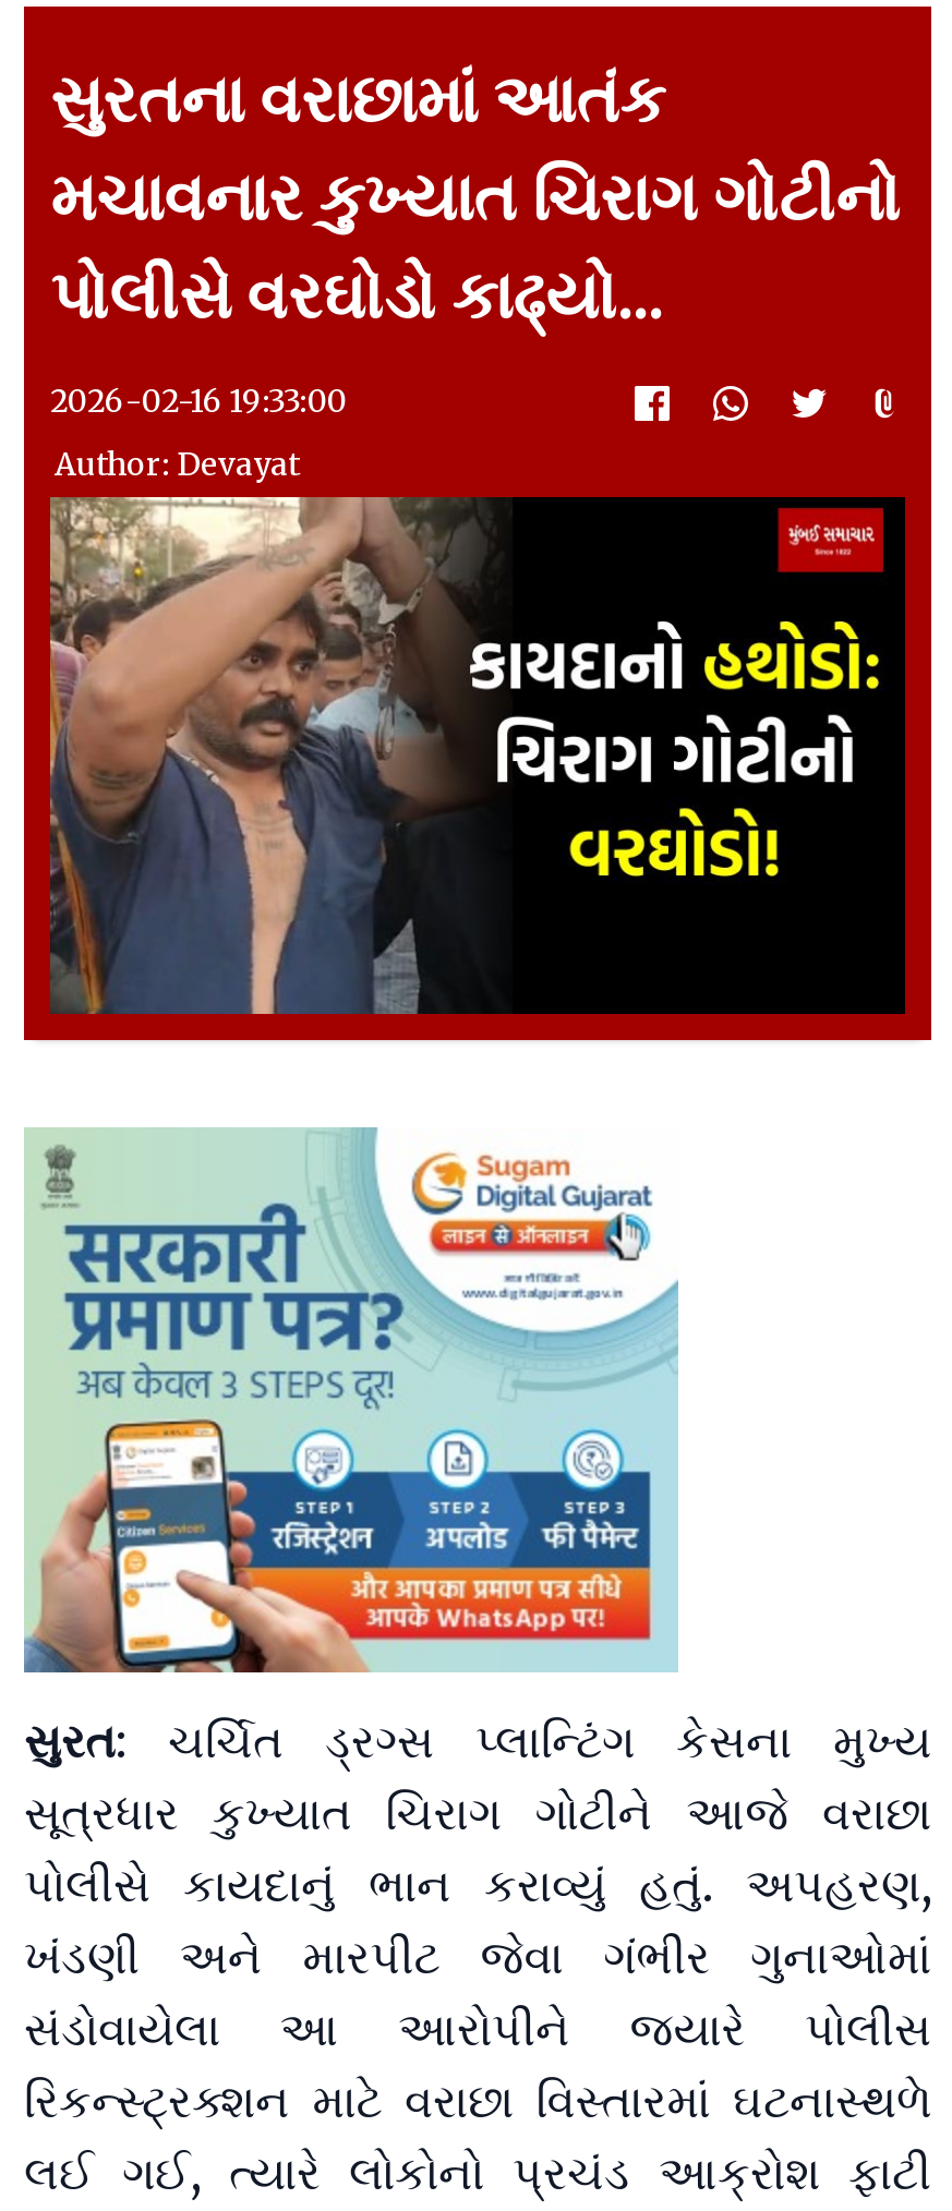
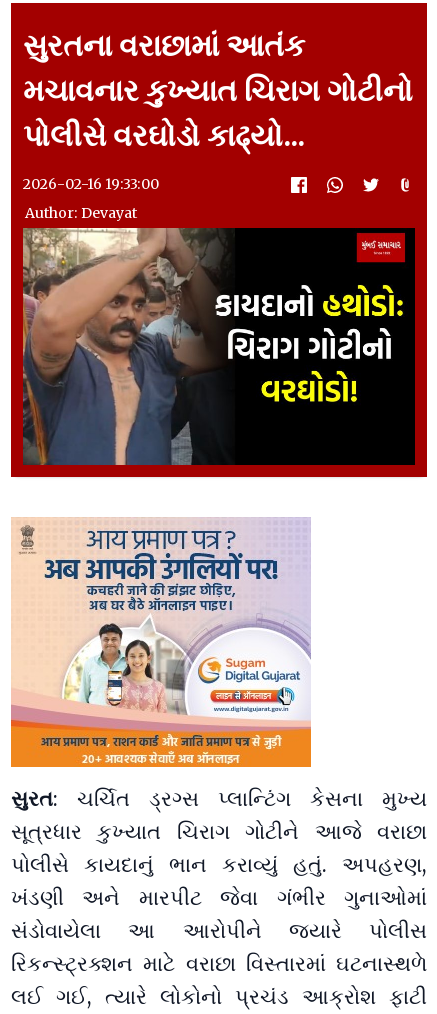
[22,1127,678,1675] [image] -> [10,517,312,768] [image]

